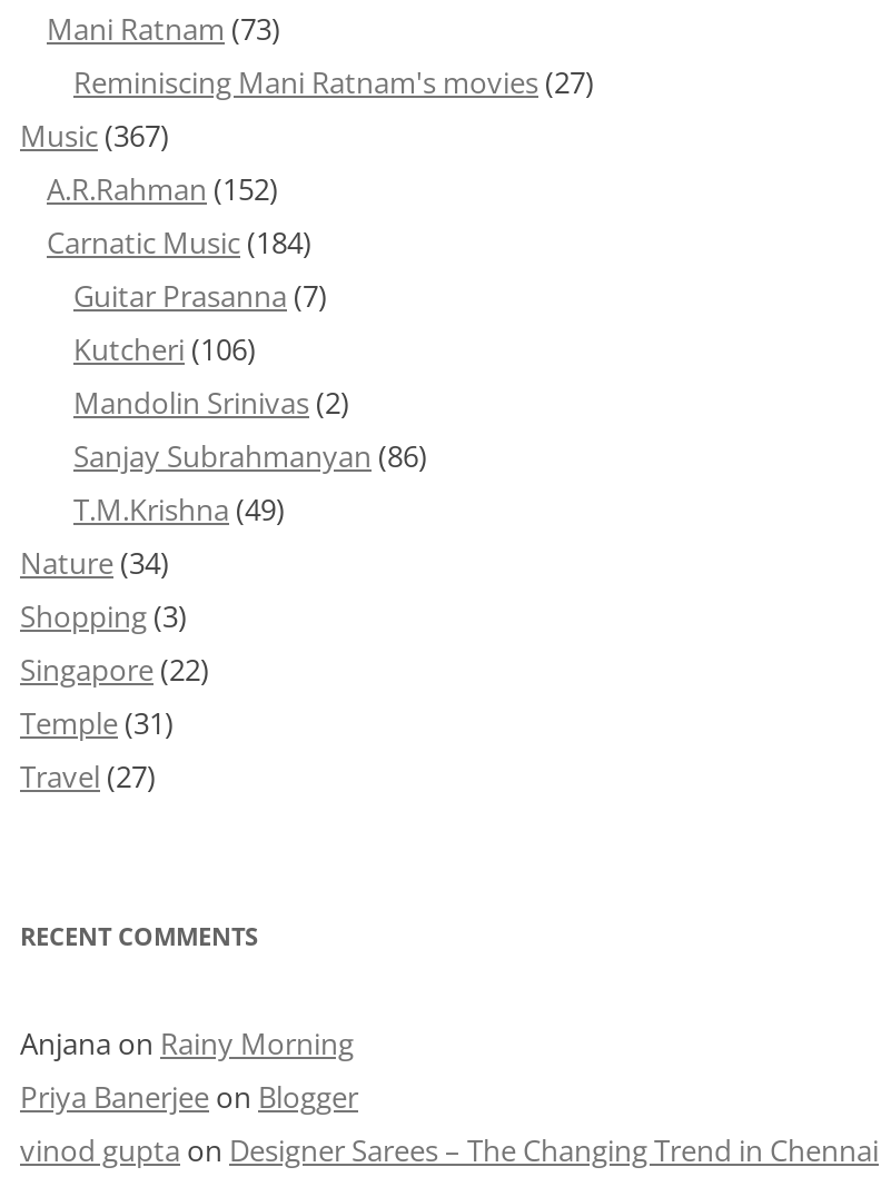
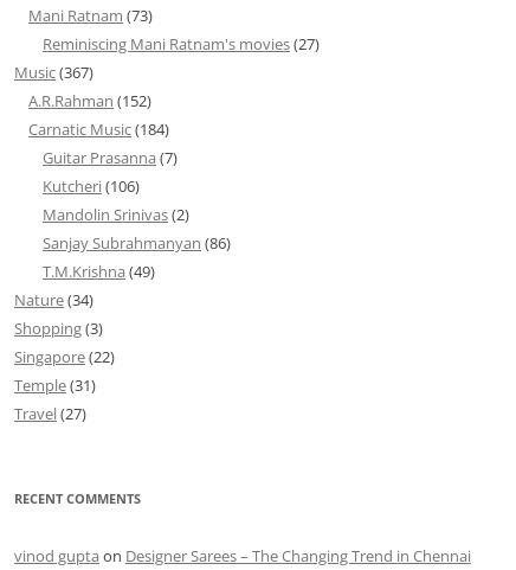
[20,1023,358,1117] Anjana on Rainy Morning | Priya Banerjee on Blogger -> none

